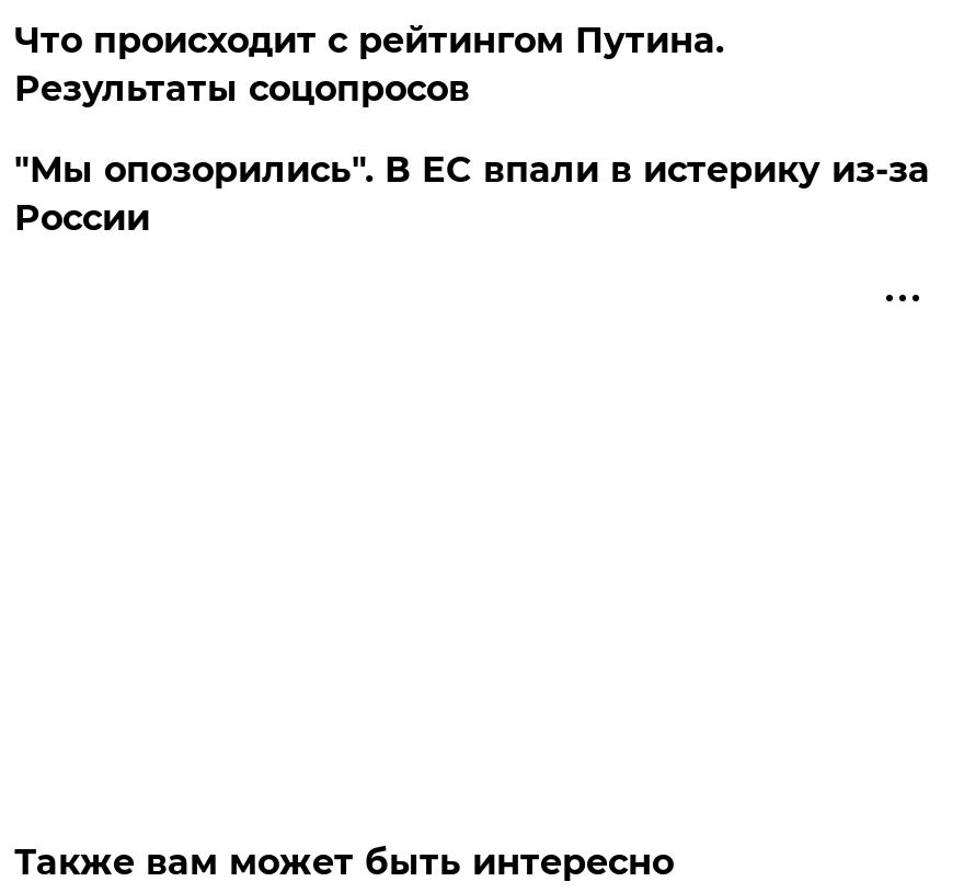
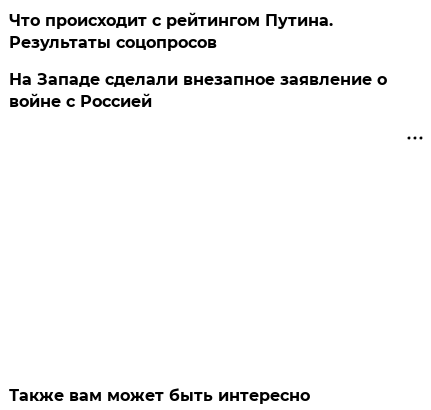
[14,149,930,239] "Мы опозорились". В ЕС впали в истерику из-за | России -> [9,70,387,111] На Западе сделали внезапное заявление о | войне с Россией

